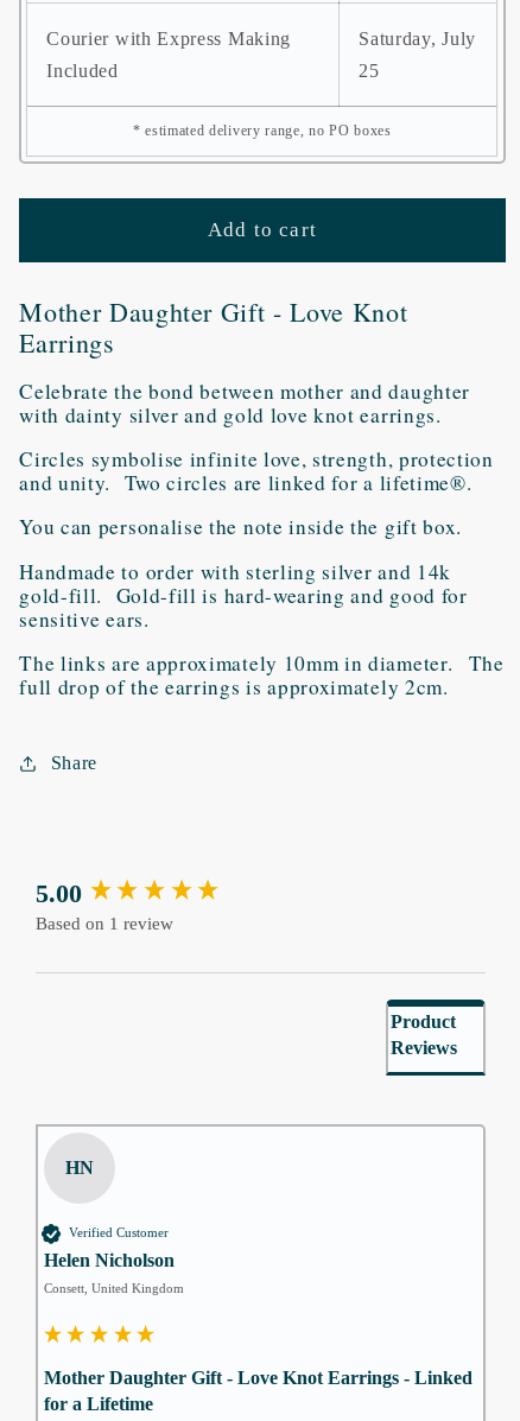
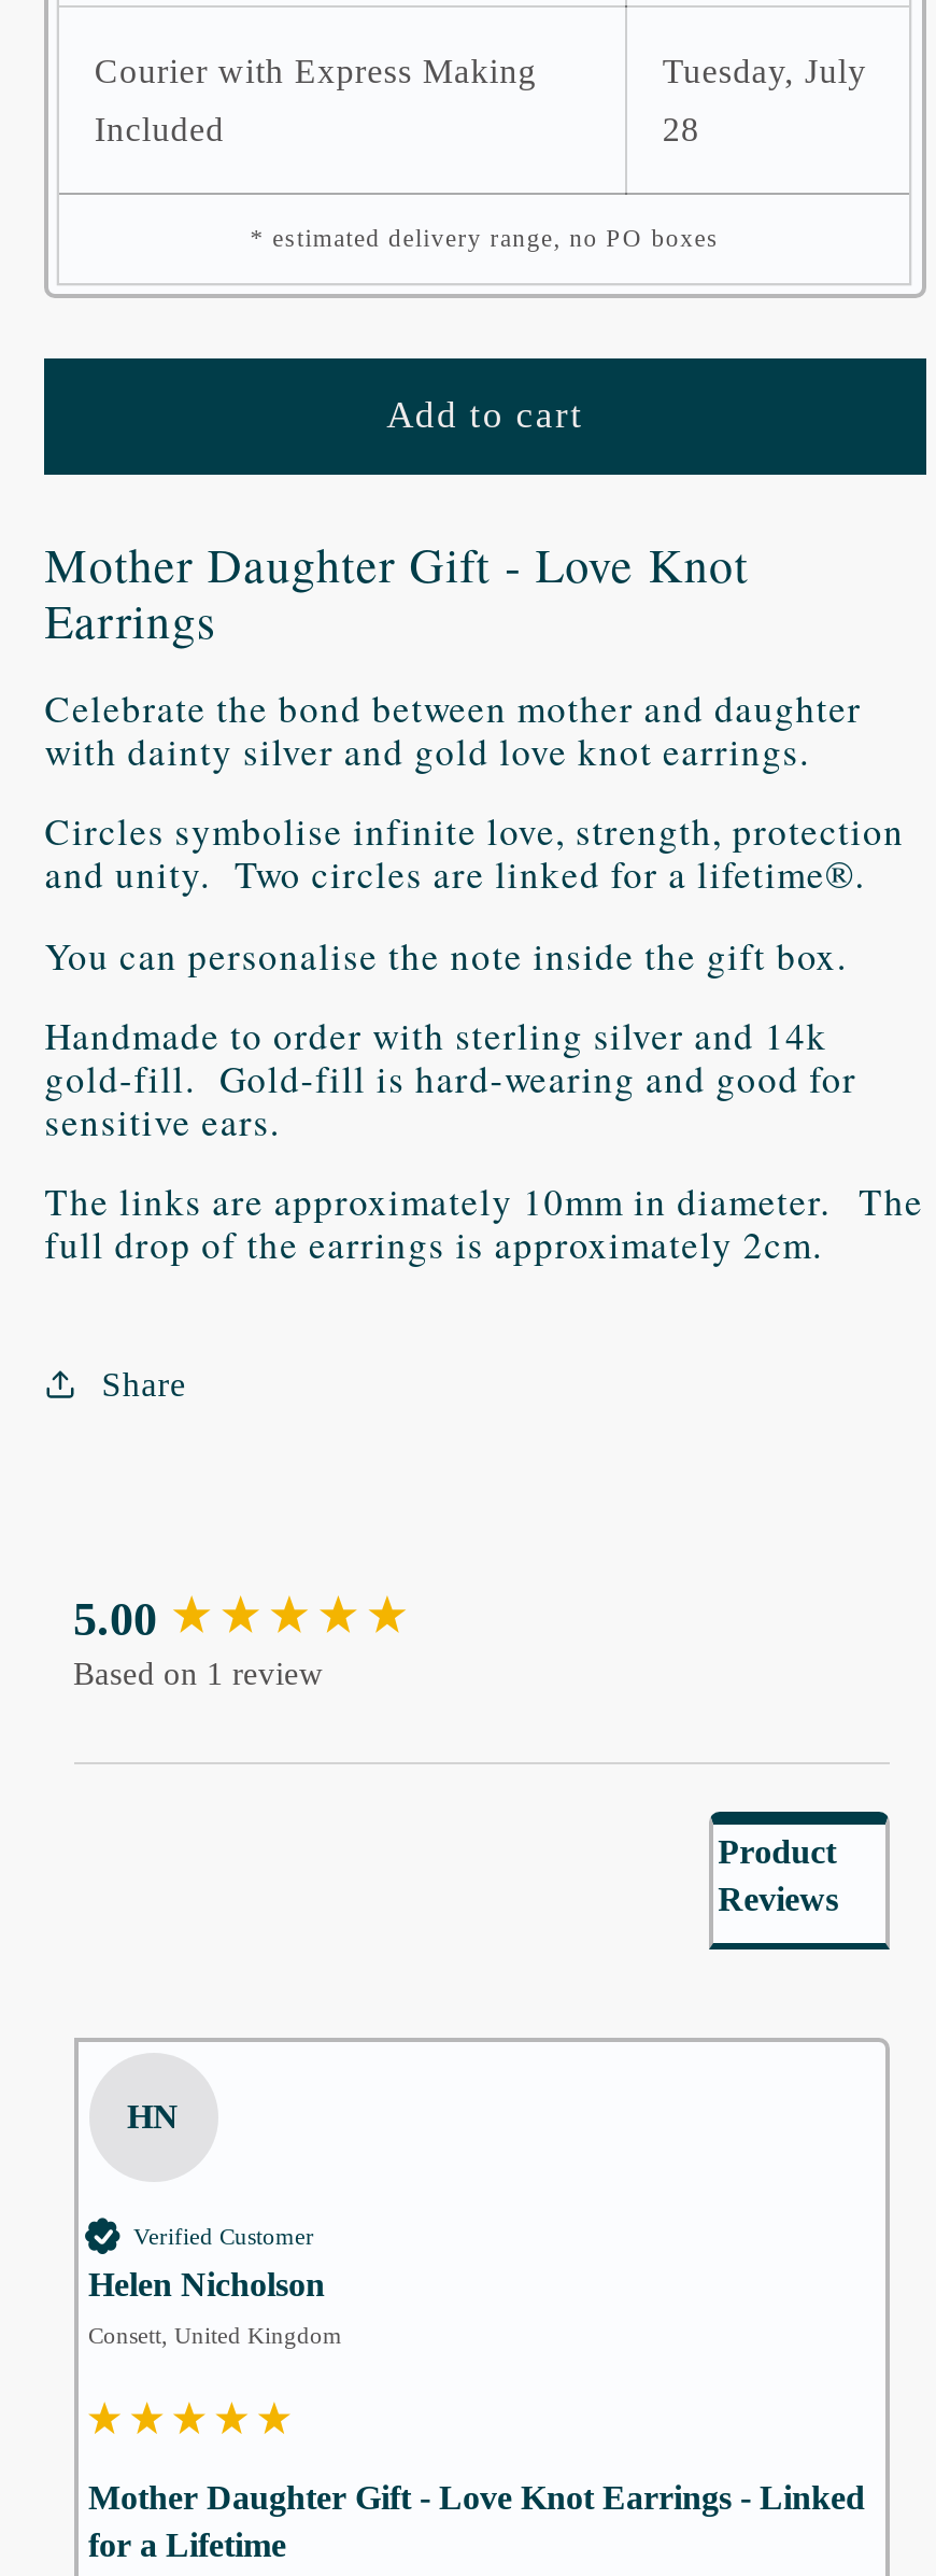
[359,29,476,49] Saturday, July -> [662,52,867,89] Tuesday, July
[359,61,380,81] 25 -> [662,110,700,147] 28

